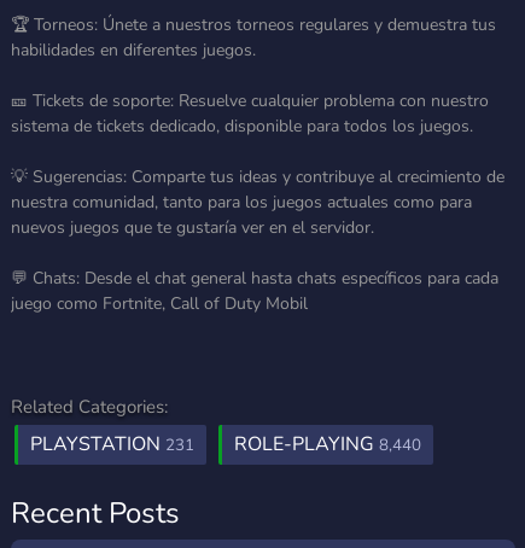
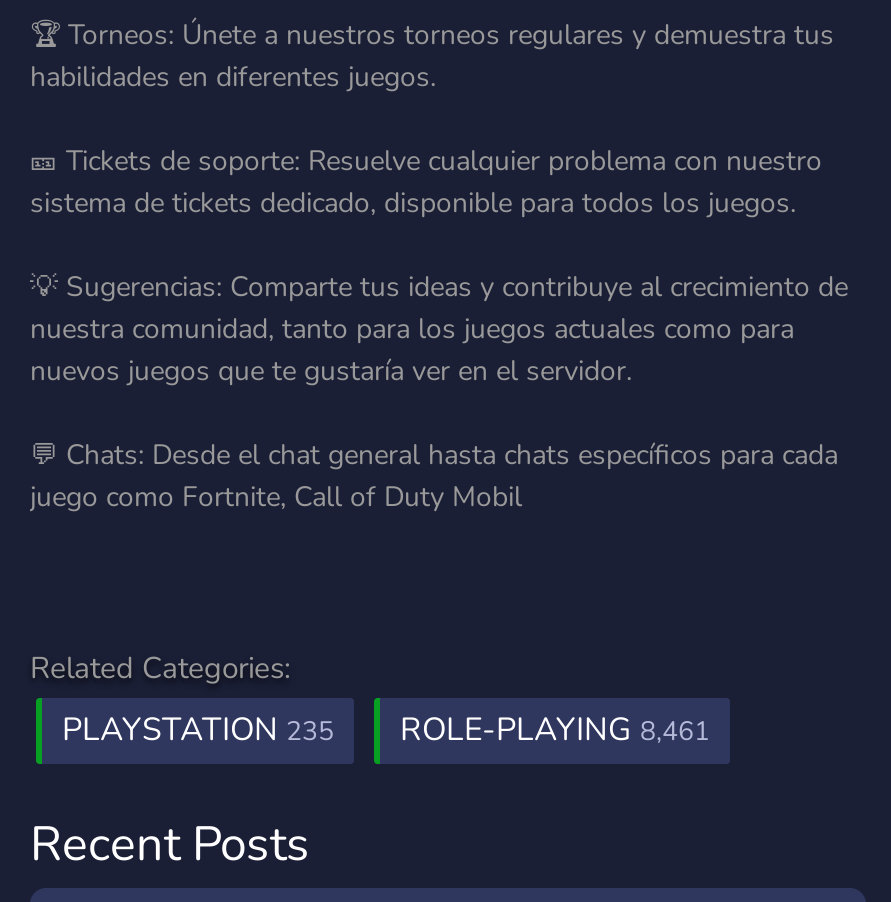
[30,431,194,457] PLAYSTATION 231 -> [62,708,334,752] PLAYSTATION 235
[234,431,421,457] ROLE-PLAYING 8,440 -> [400,708,710,752] ROLE-PLAYING 8,461

